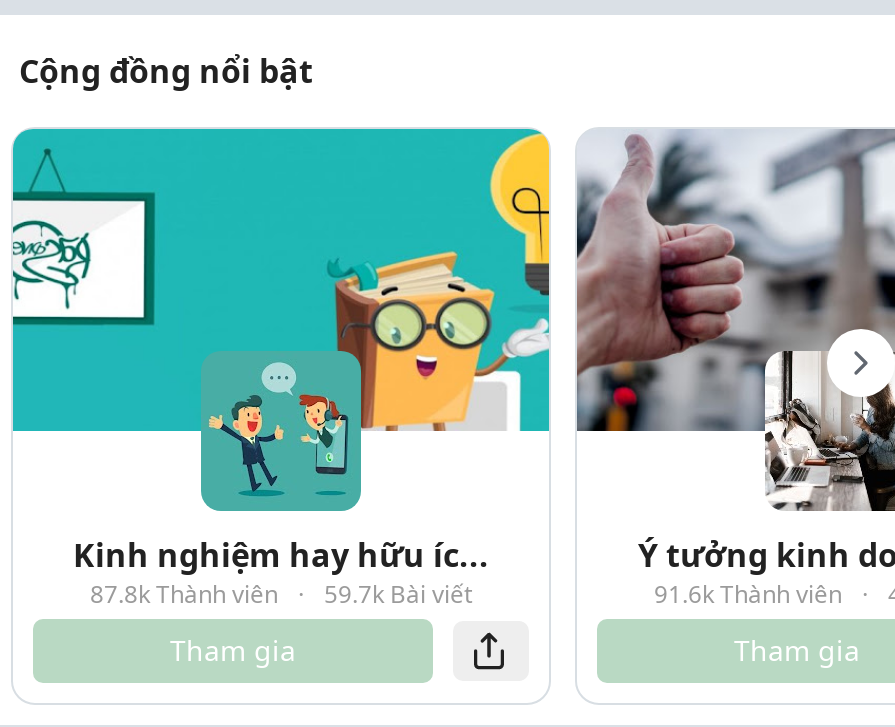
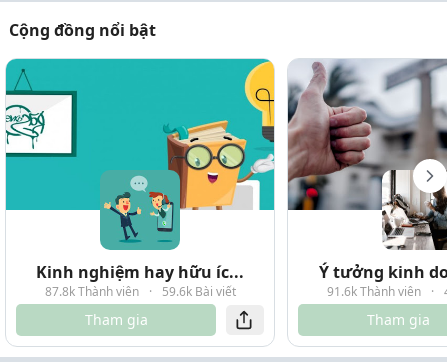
[90,577,472,611] 87.8k Thành viên · 59.7k Bài viết -> [44,283,235,300] 87.8k Thành viên · 59.6k Bài viết

